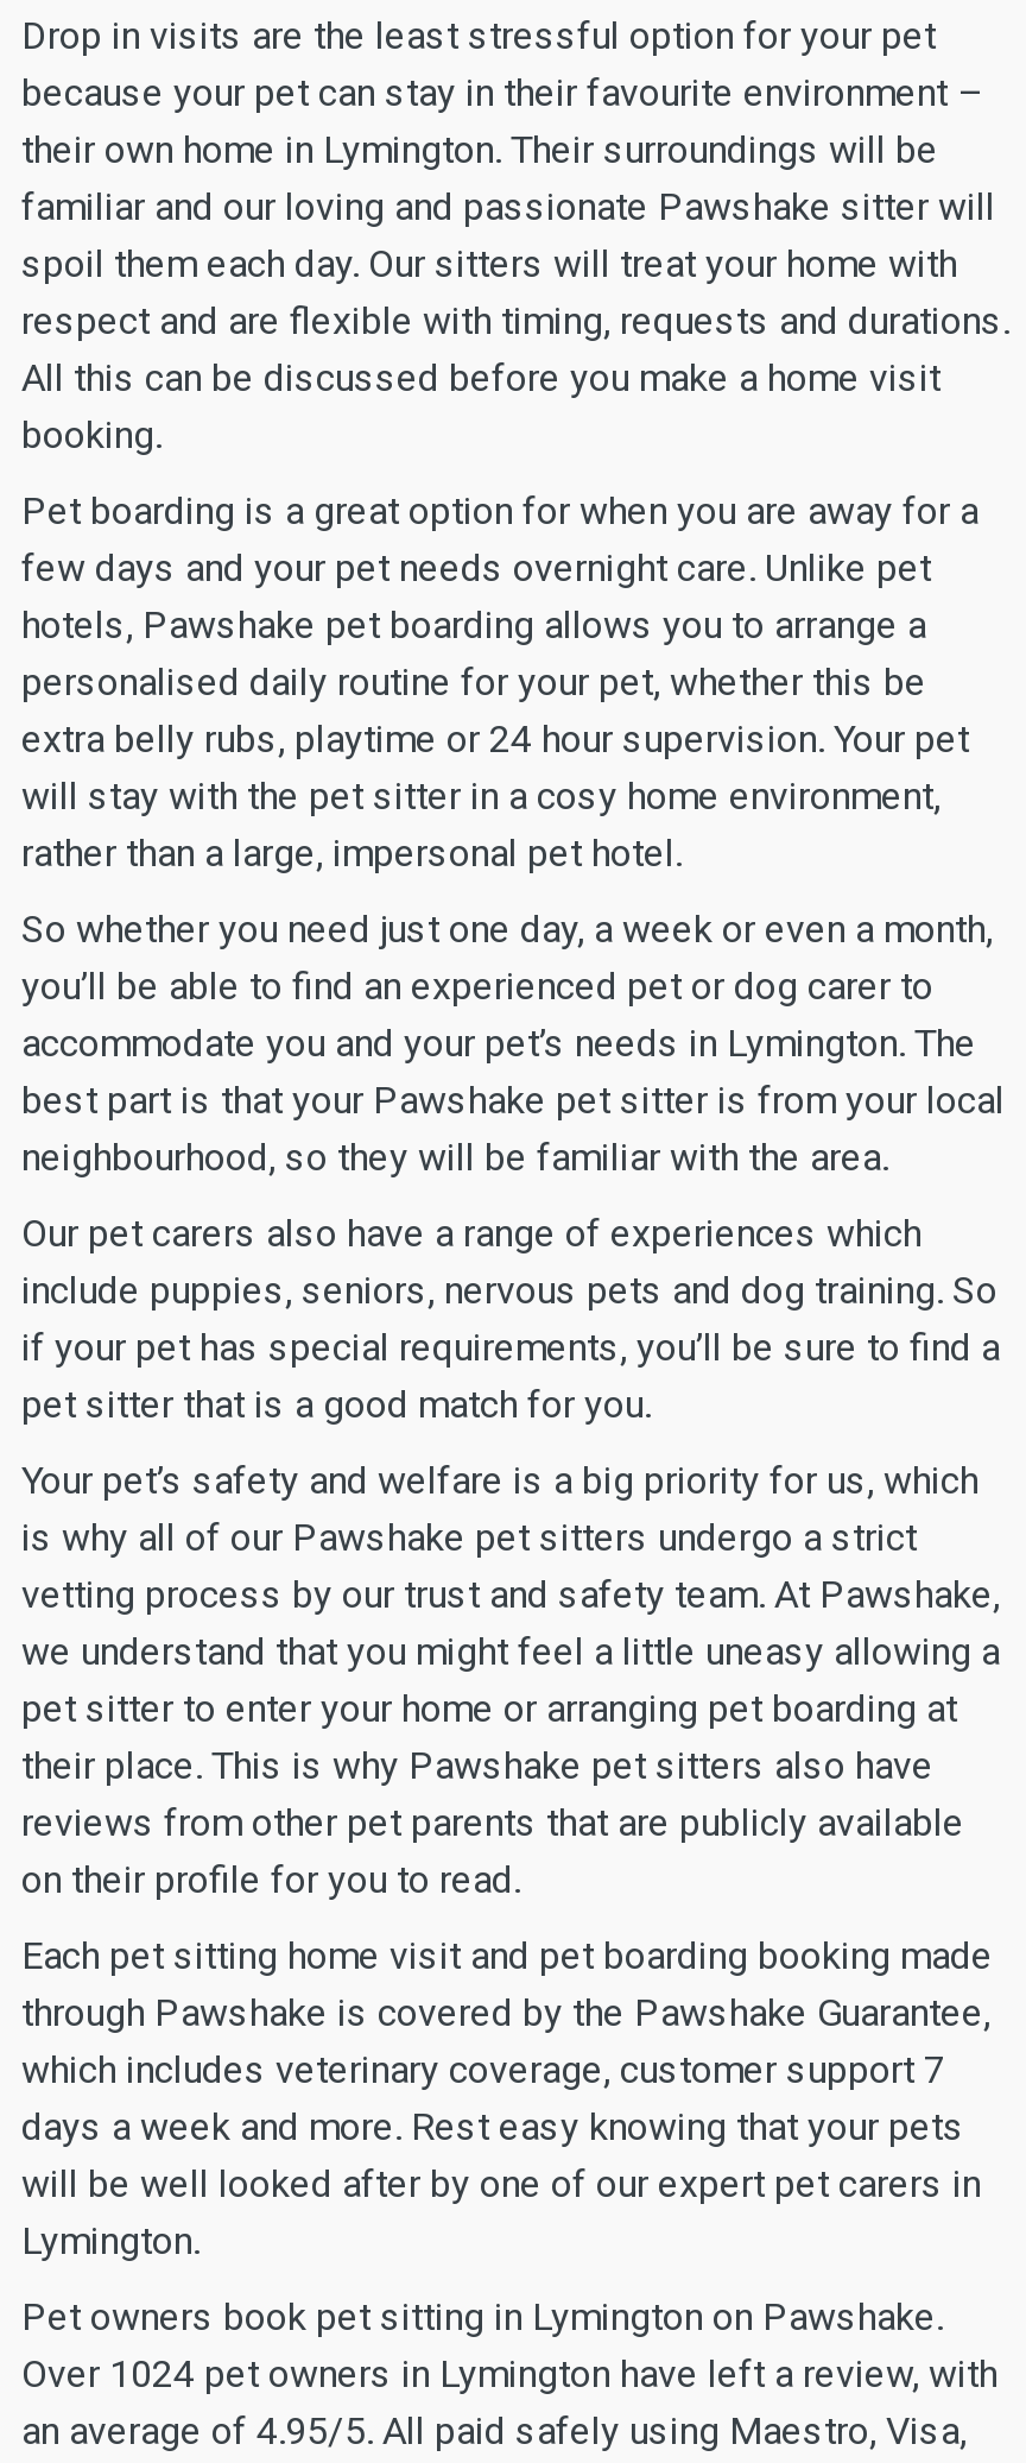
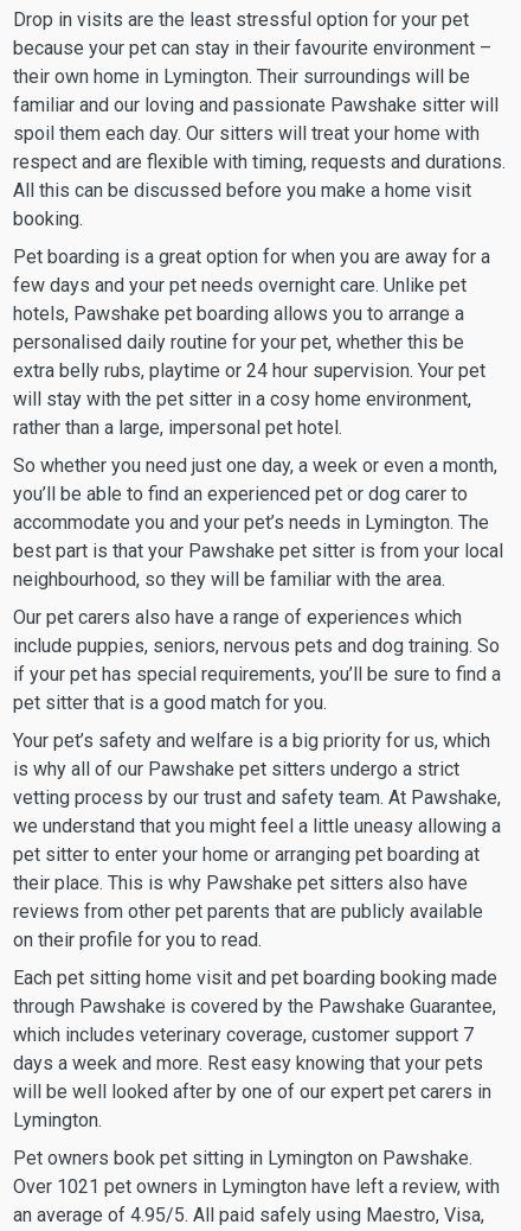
[21,2351,997,2396] Over 1024 pet owners in Lymington have left a review, with -> [13,1175,500,1198] Over 1021 pet owners in Lymington have left a review, with

